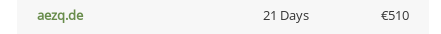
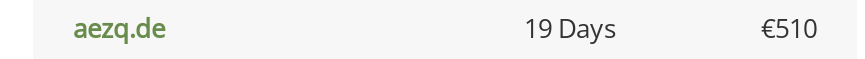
[262,6,308,24] 21 Days -> [524,10,616,46] 19 Days

